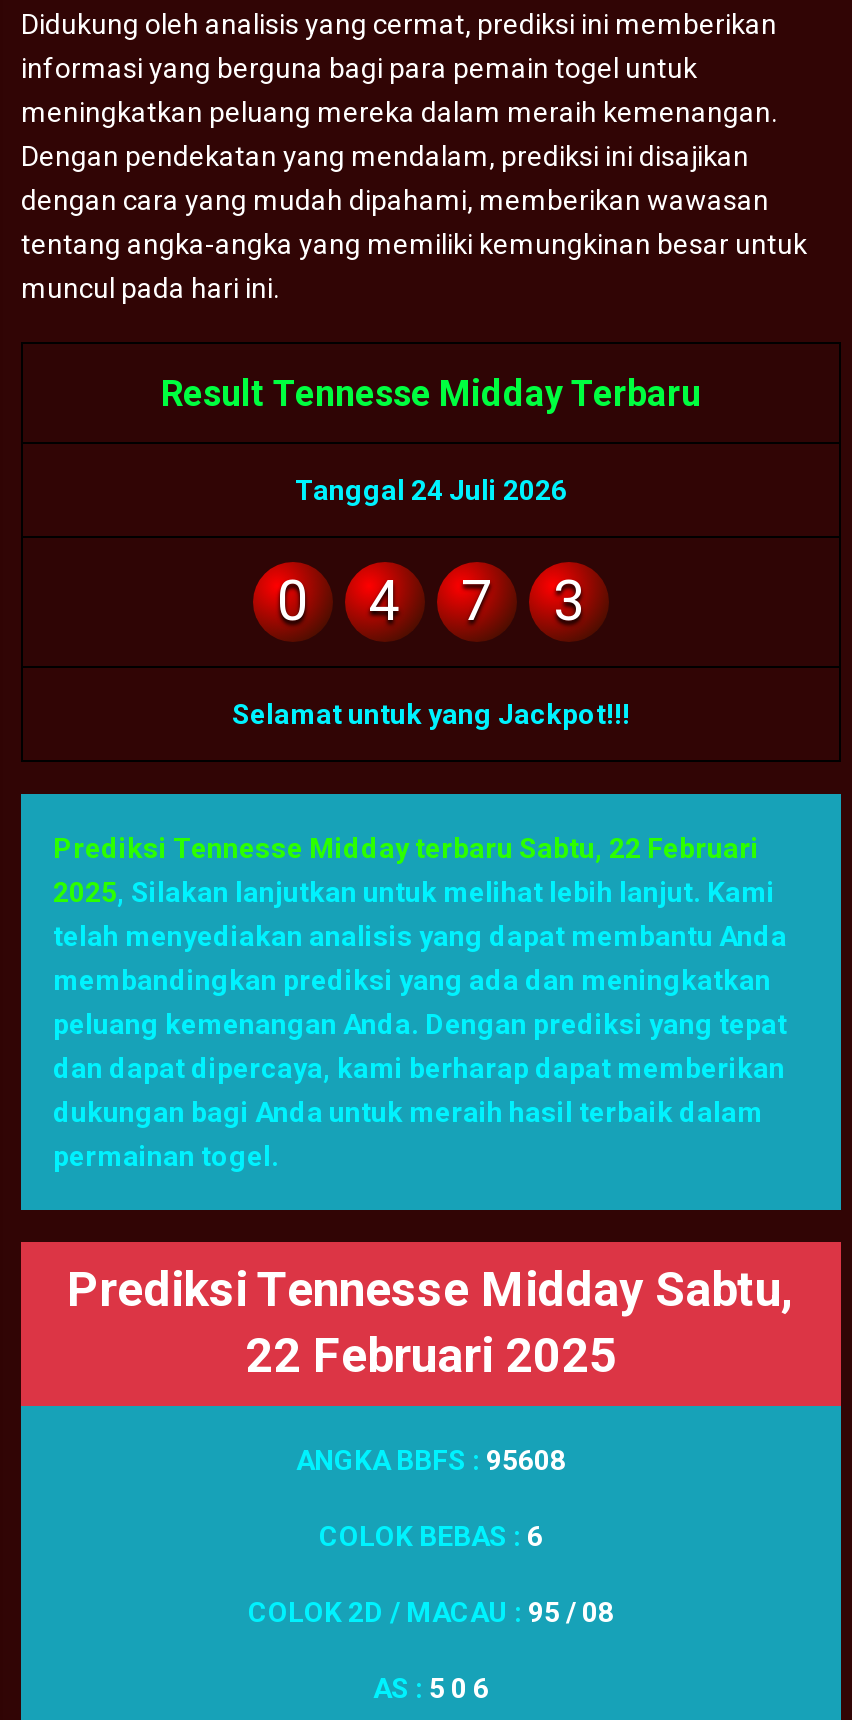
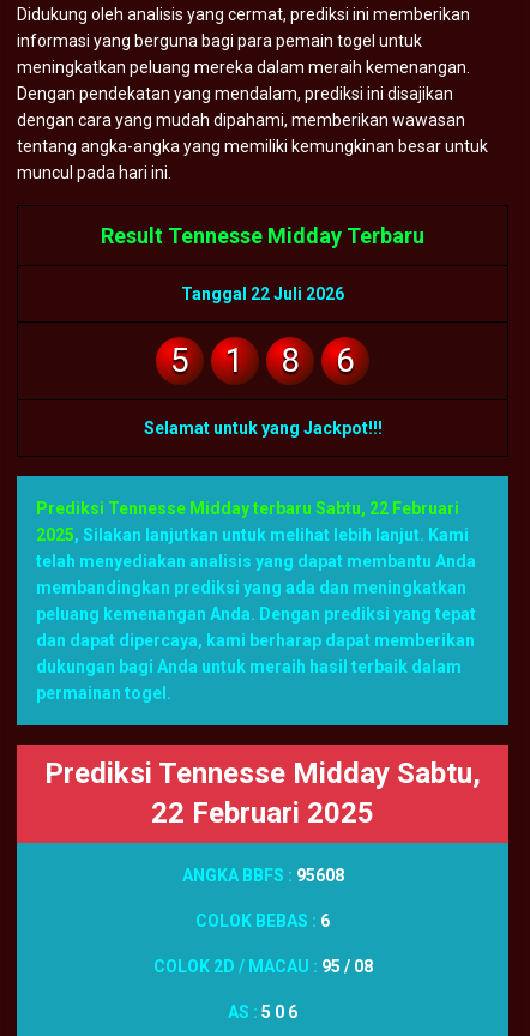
[295,475,567,507] Tanggal 24 Juli 2026 -> [181,285,344,304] Tanggal 22 Juli 2026
[277,569,309,635] 0 -> [170,341,189,380] 5
[369,569,401,635] 4 -> [225,341,245,380] 1
[461,569,493,635] 7 -> [281,341,300,380] 8
[553,569,585,635] 3 -> [336,341,355,380] 6

